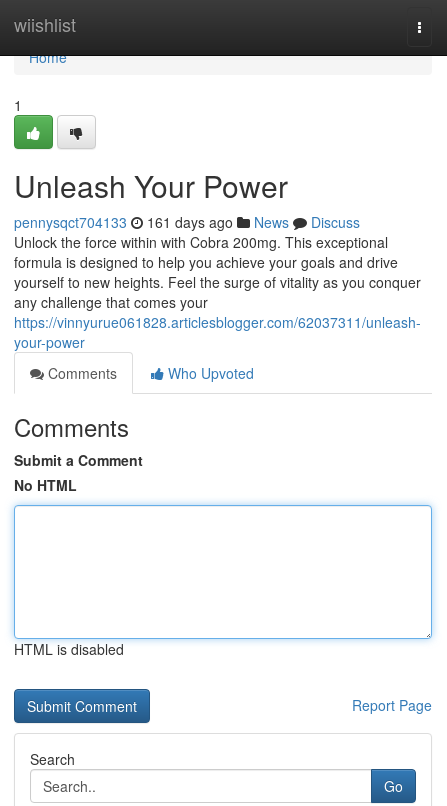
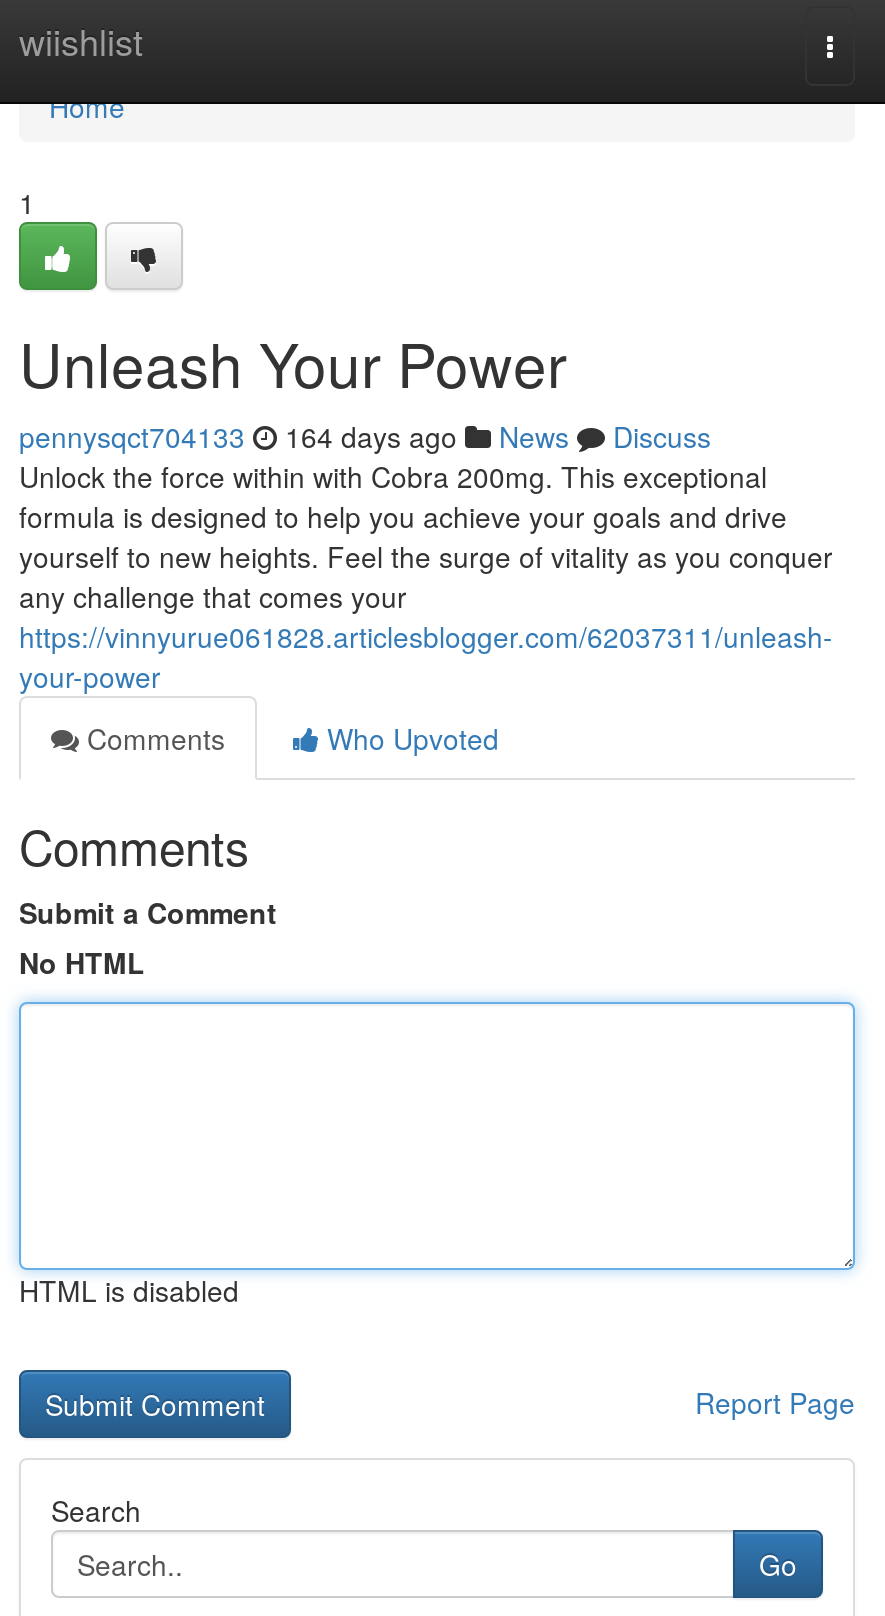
[14,212,360,232] pennysqct704133 161 days ago News Discuss -> [19,416,711,456] pennysqct704133 164 days ago News Discuss

